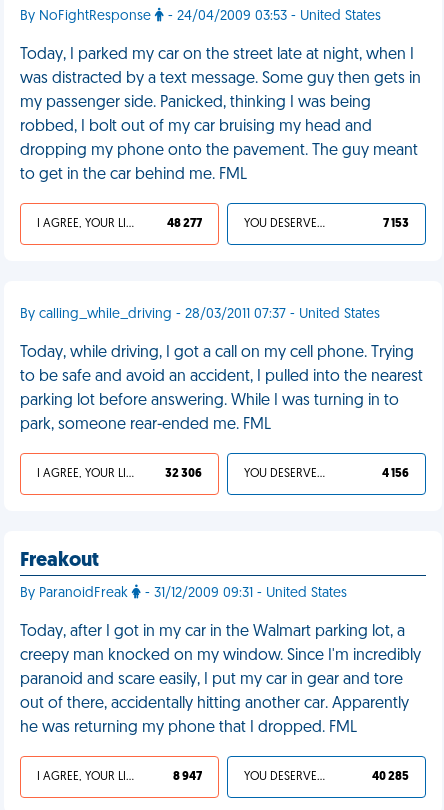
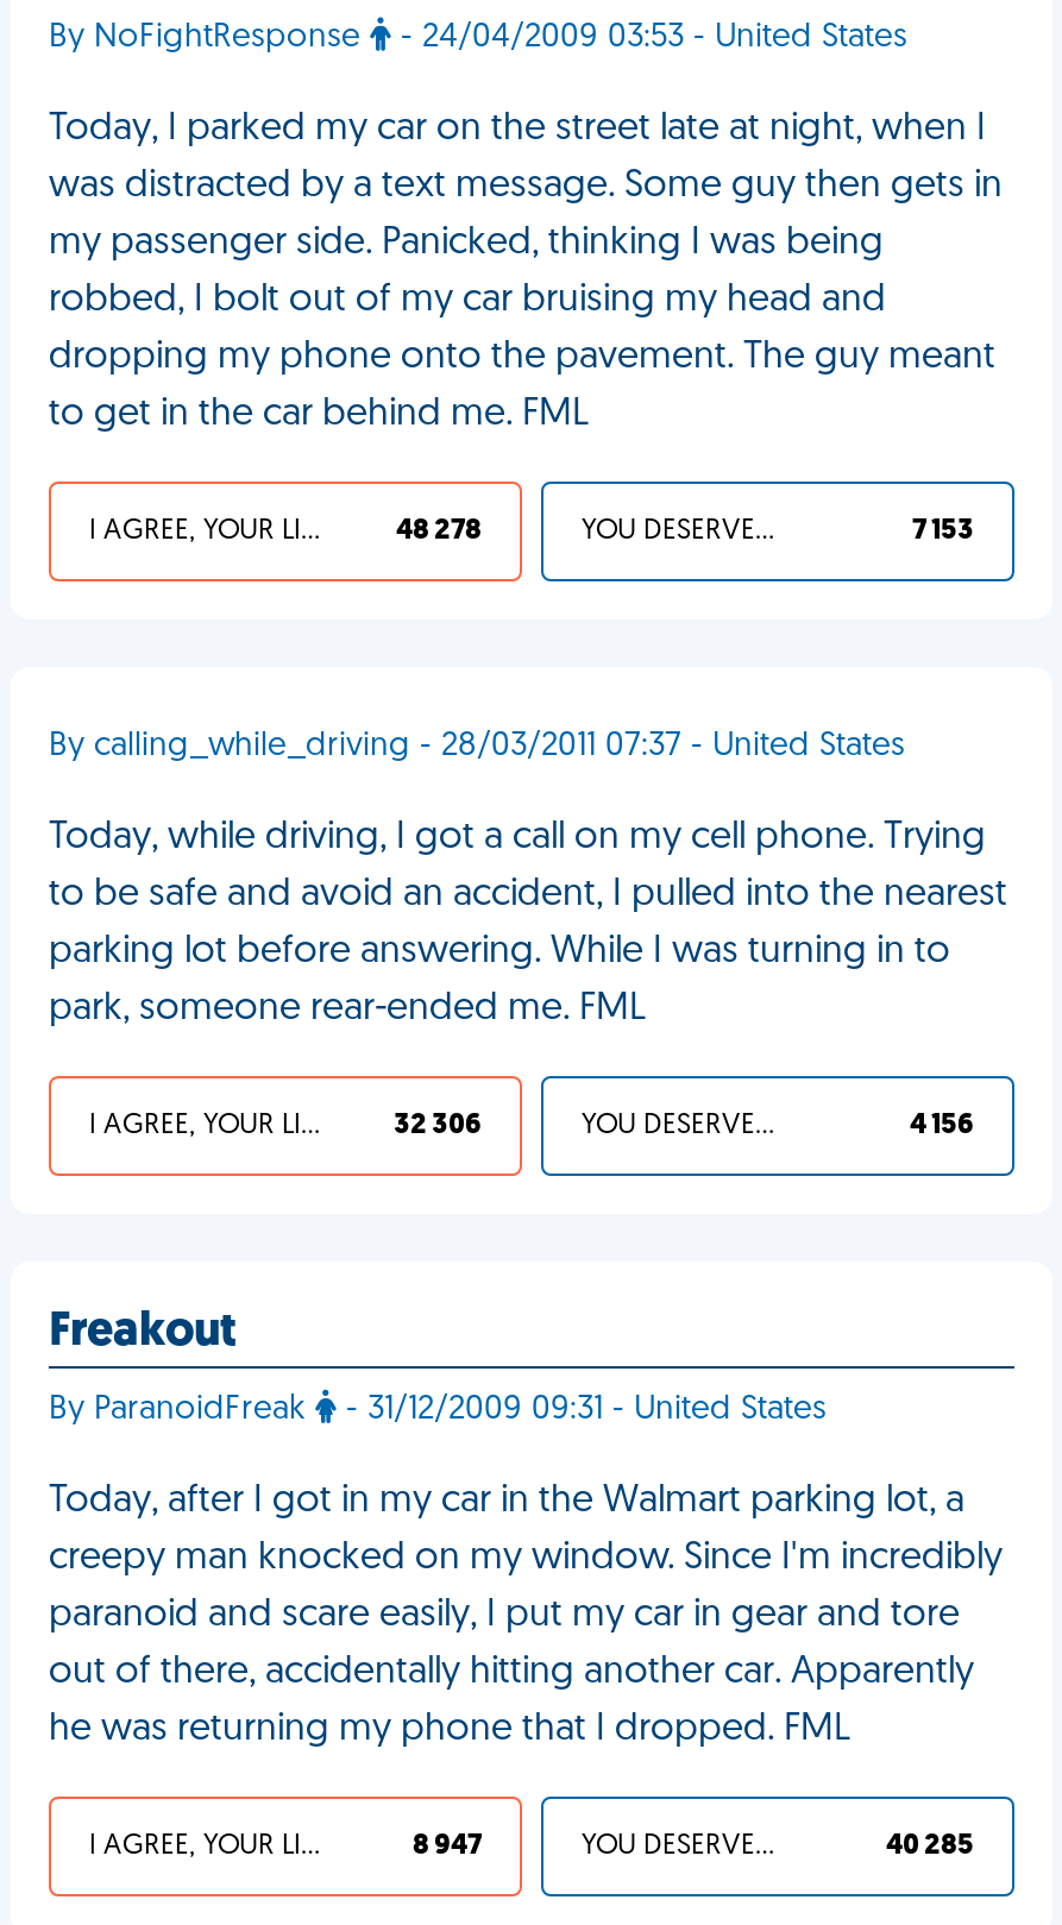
[167,218,202,230] 48 277 -> [396,517,482,546] 48 278

